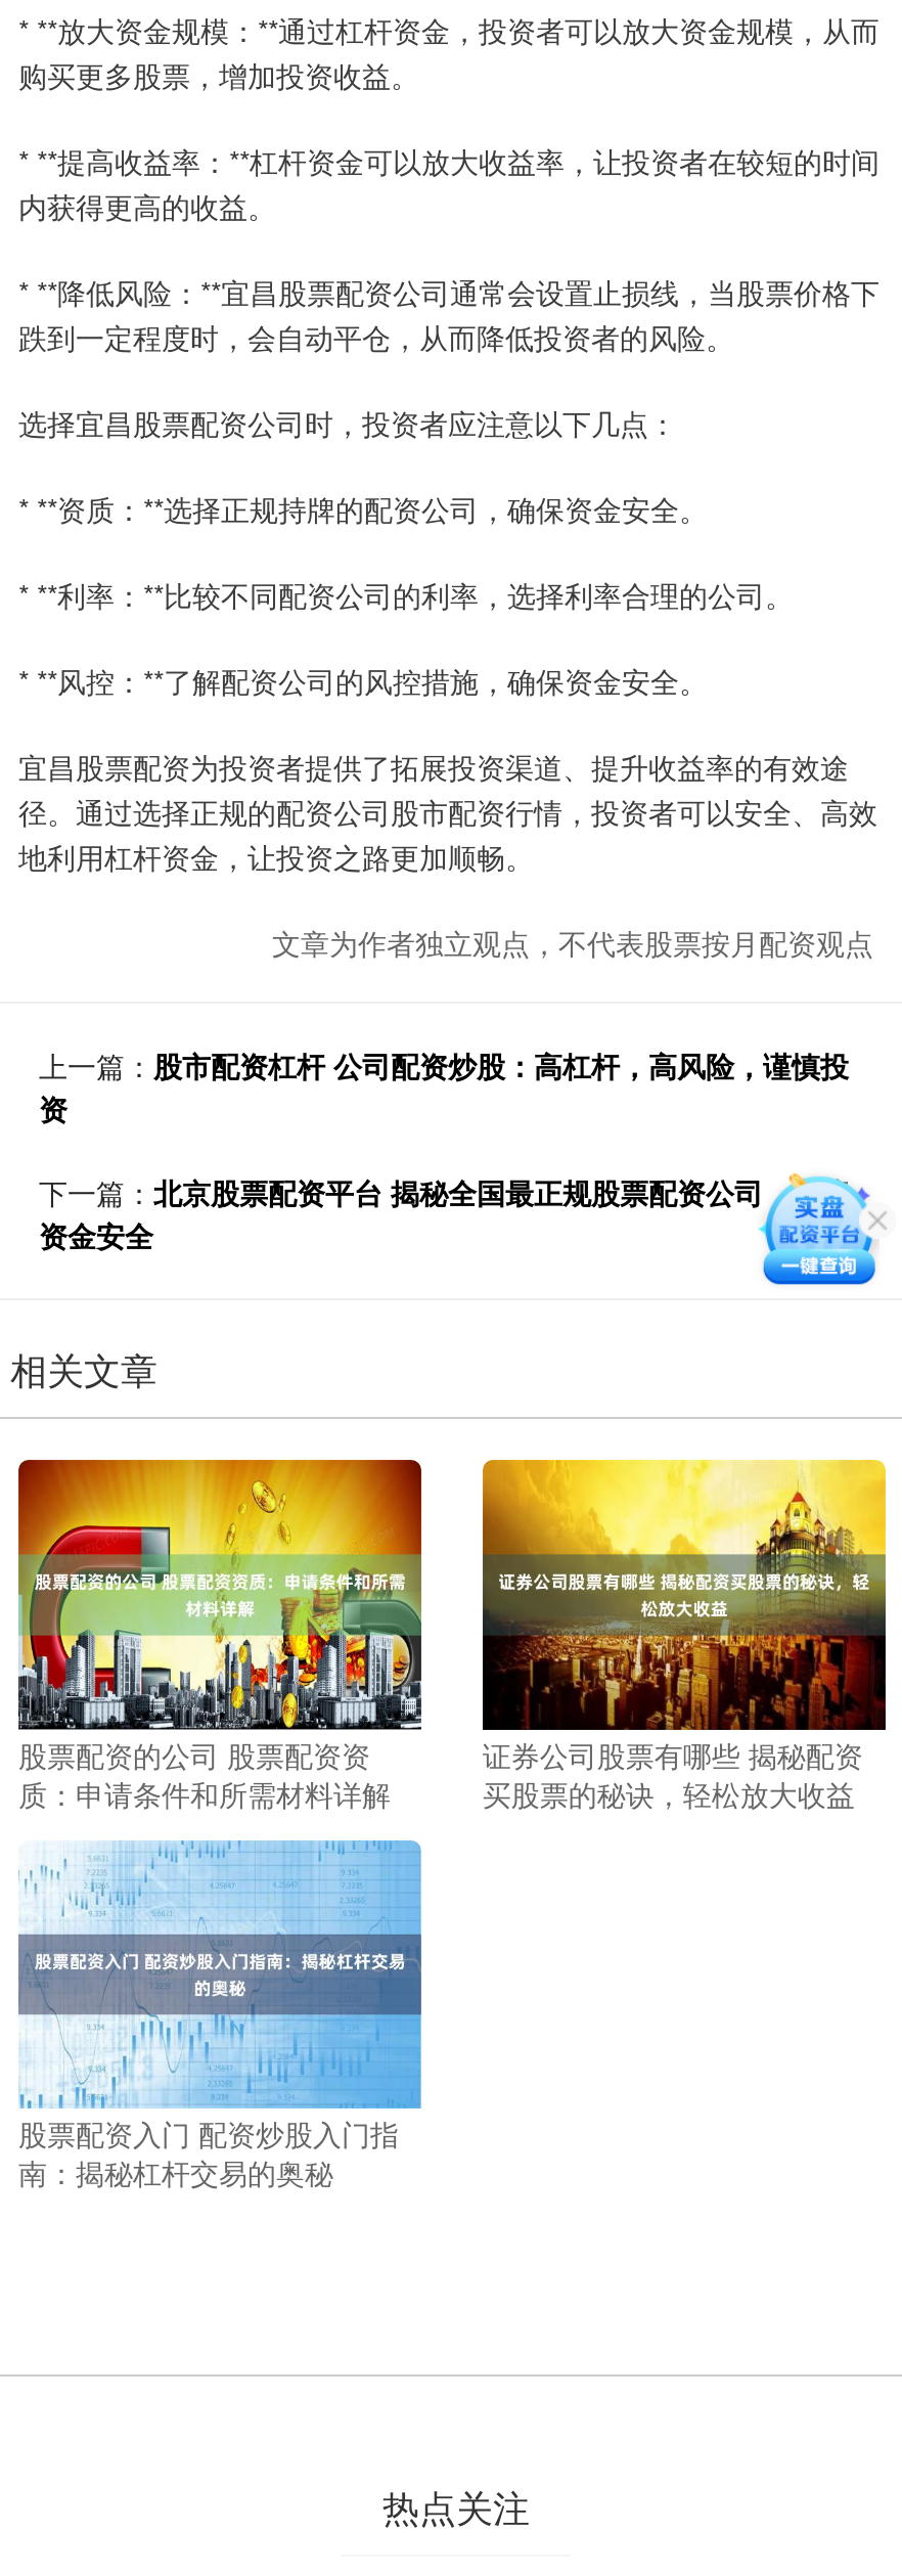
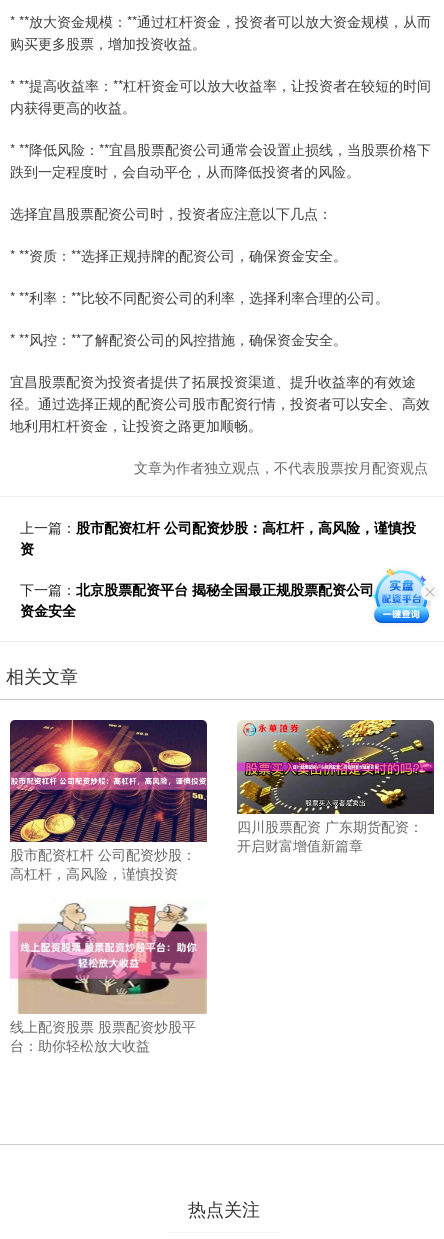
[759,1153,880,1288] [image] -> [373,568,434,635] [image]
[18,1458,423,1813] [image] | 股票配资的公司 股票配资资 | 质：申请条件和所需材料详解 -> [9,719,208,883] [image] | 股市配资杠杆 公司配资炒股： | 高杠杆，高风险，谨慎投资
[481,1458,888,1642] [image] -> [236,719,435,809] [image]
[482,1733,863,1813] 证券公司股票有哪些 揭秘配资 | 买股票的秘诀，轻松放大收益 -> [237,816,423,855] 四川股票配资 广东期货配资： | 开启财富增值新篇章
[16,1840,423,2192] [image] | 股票配资入门 配资炒股入门指 | 南：揭秘杠杆交易的奥秘 -> [10,902,207,1055] [image] | 线上配资股票 股票配资炒股平 | 台：助你轻松放大收益

